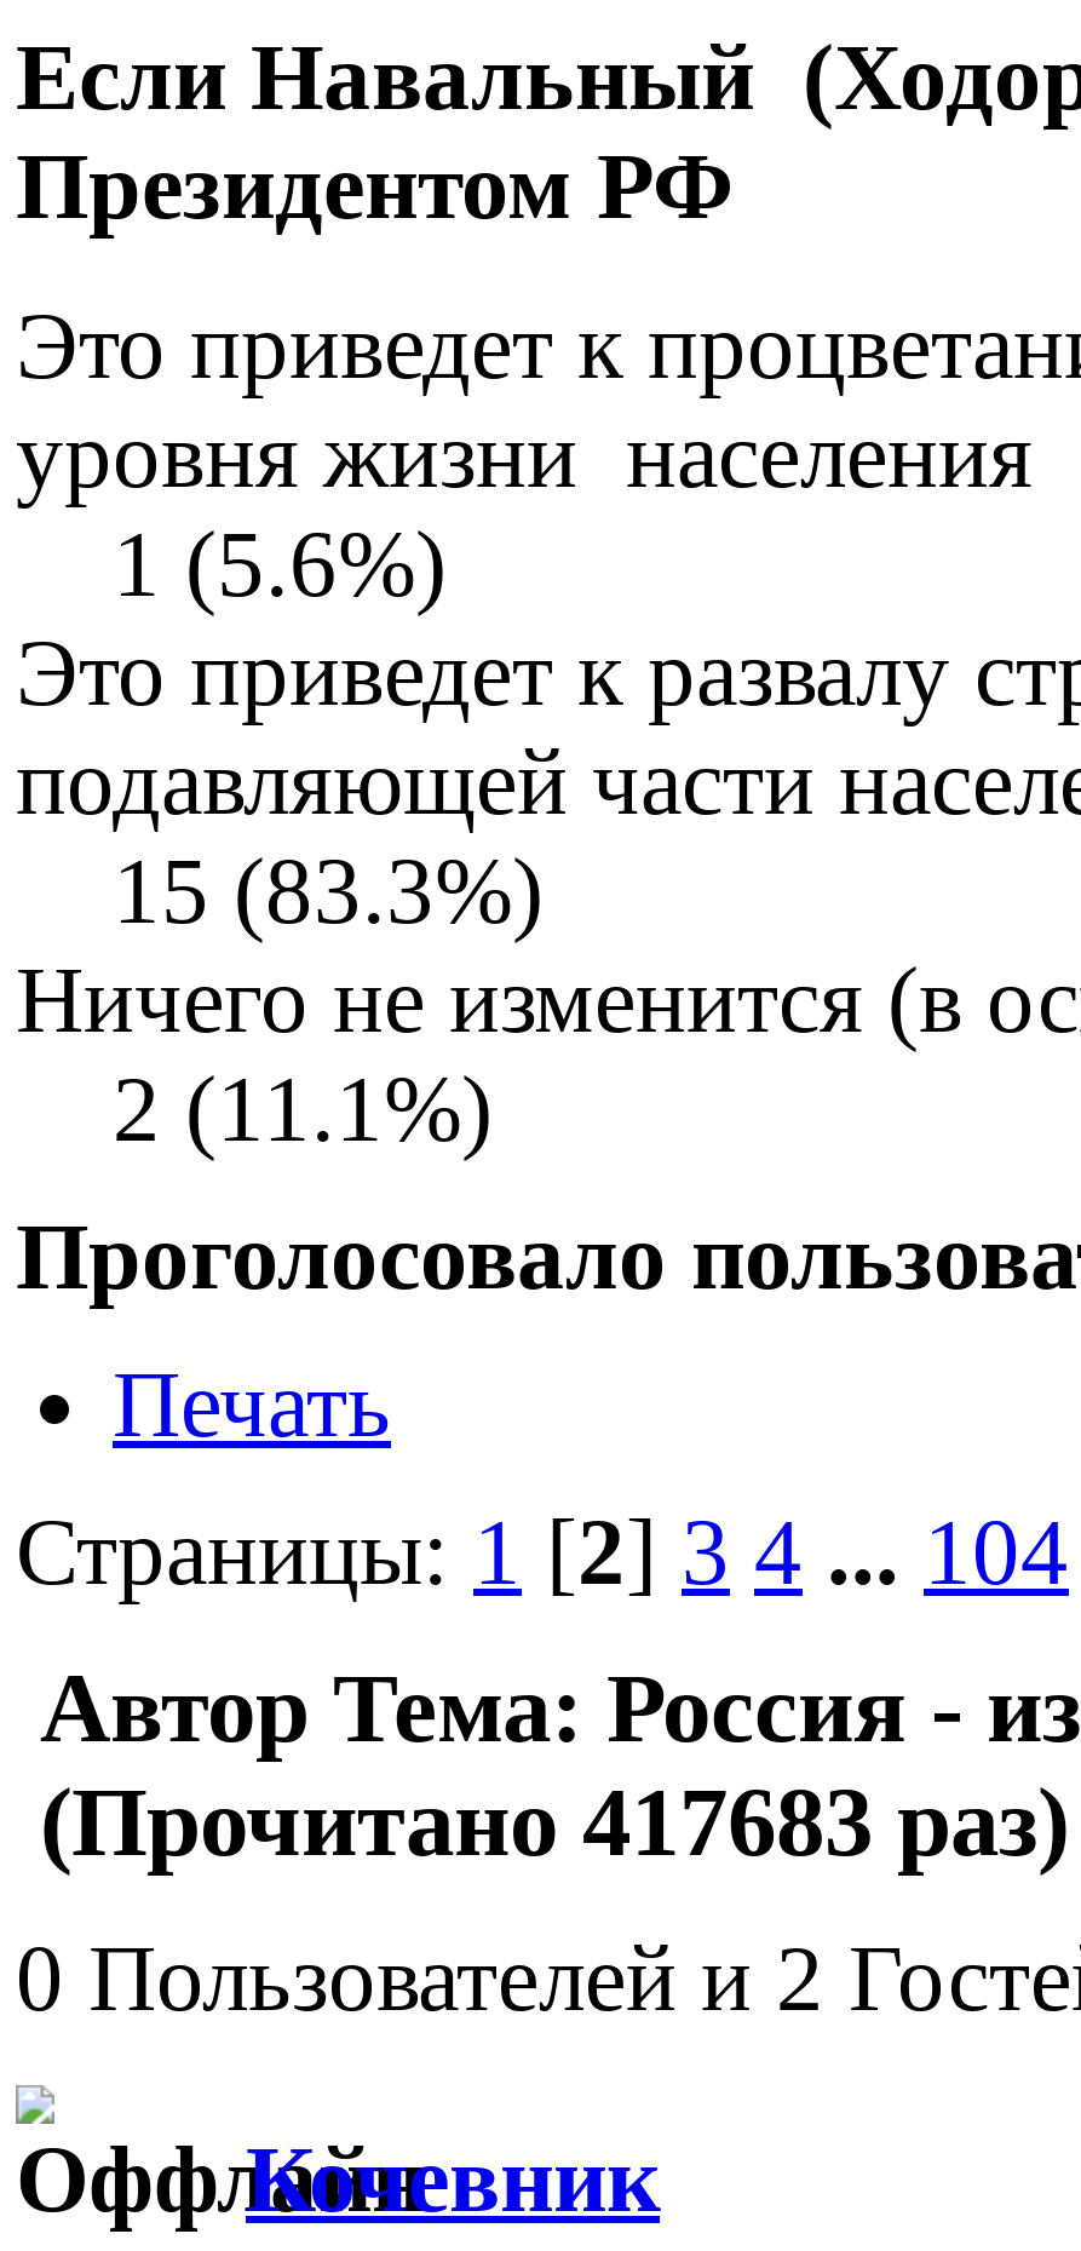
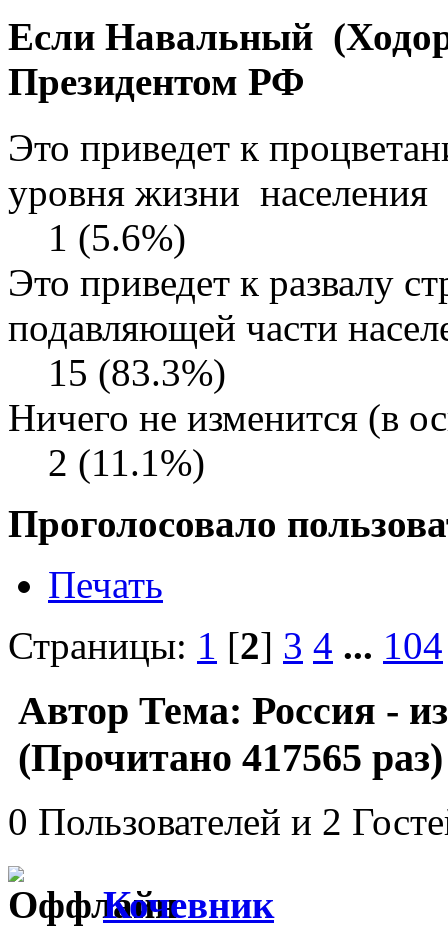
[16,1767,1069,1876] (Прочитано 417683 раз) -> [8,735,443,780] (Прочитано 417565 раз)

